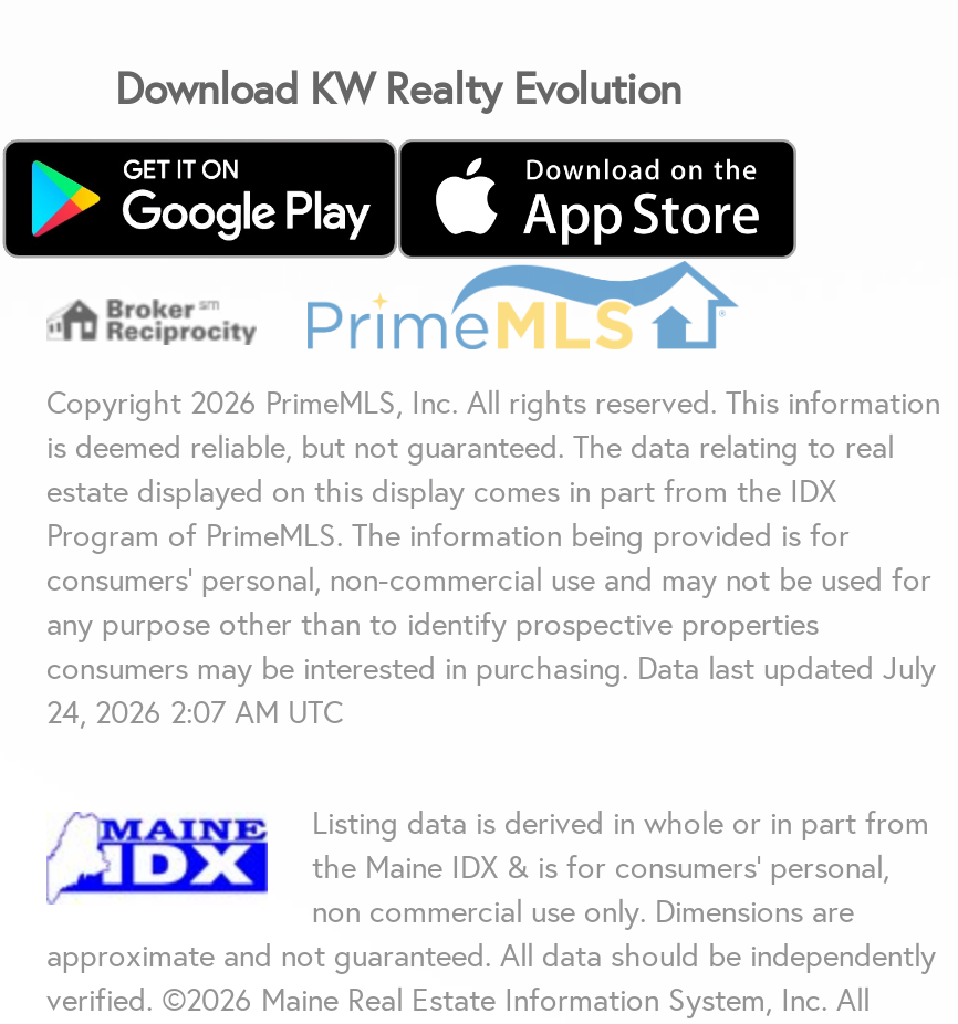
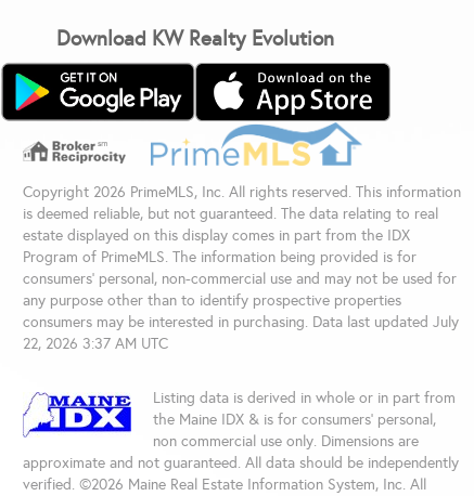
[46,695,343,732] 24, 2026 2:07 AM UTC -> [23,335,168,353] 22, 2026 3:37 AM UTC

